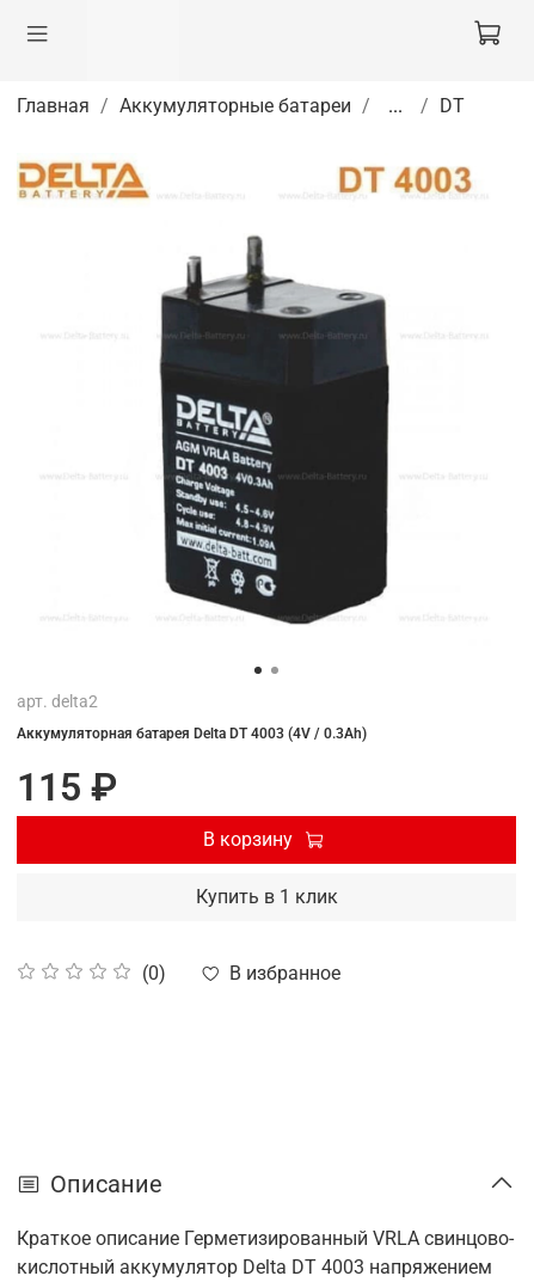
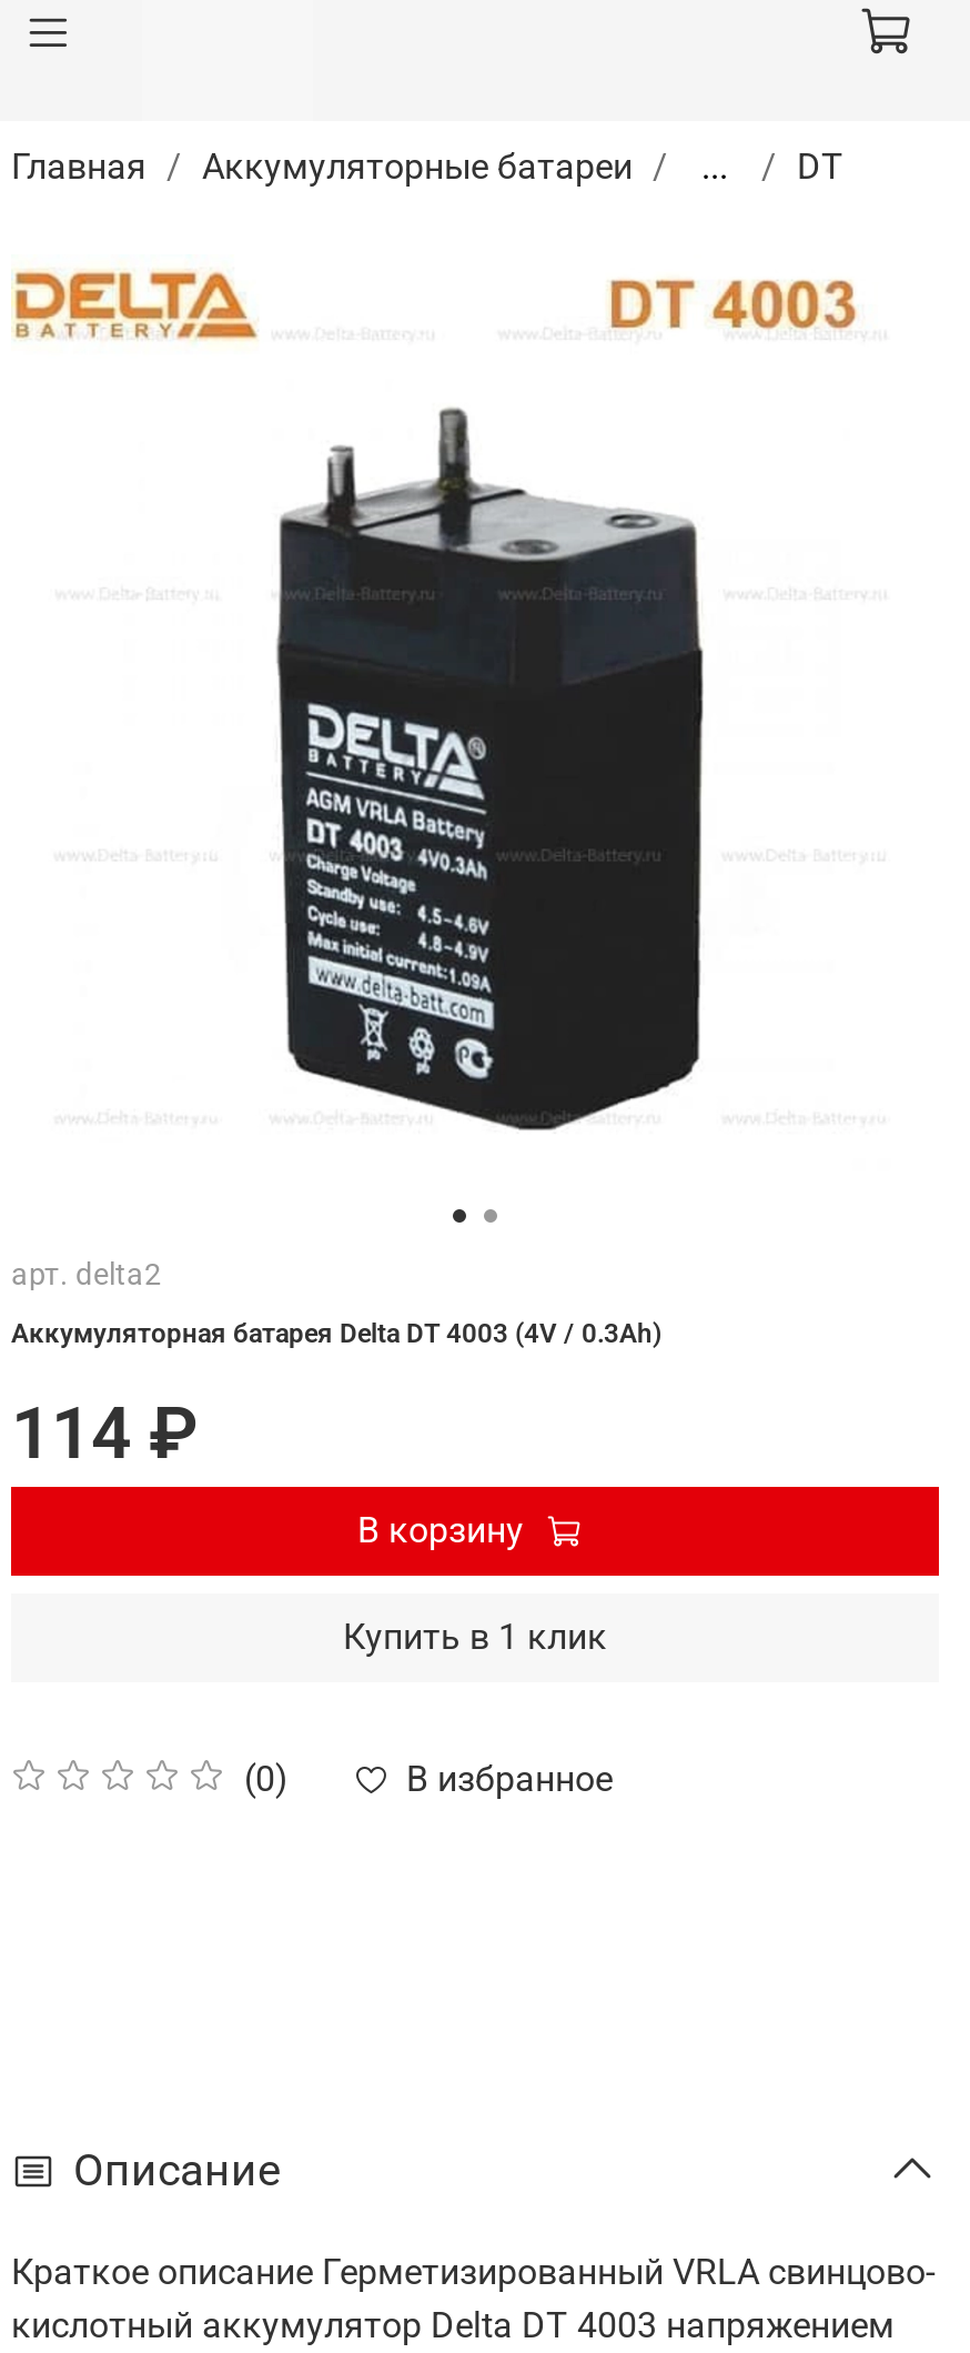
[17,764,117,810] 115 ₽ -> [11,1391,198,1475] 114 ₽

